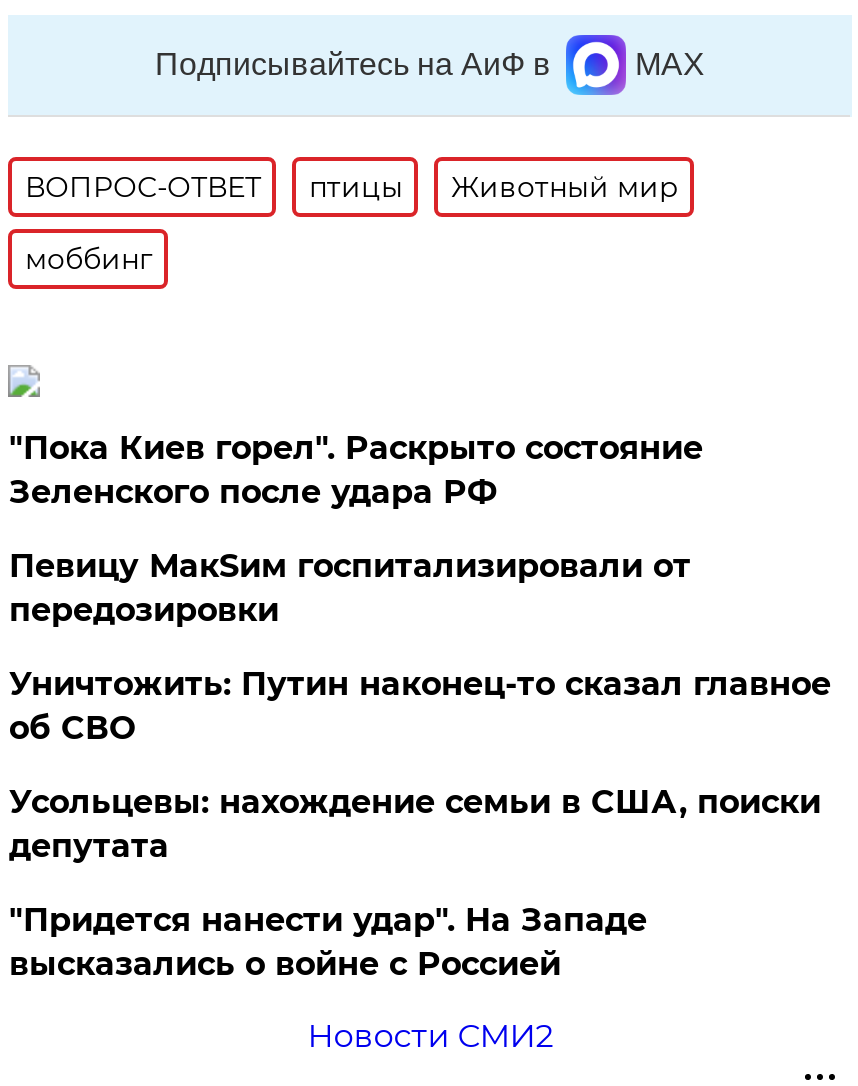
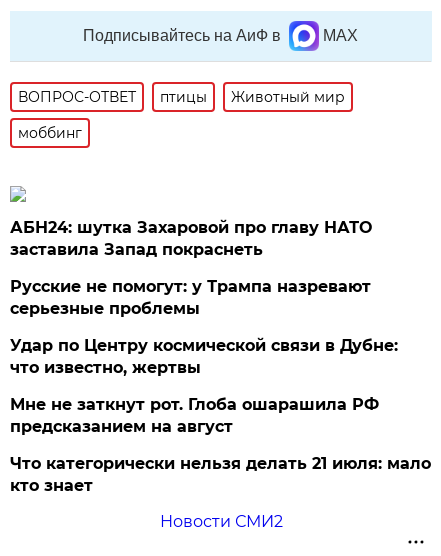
[9,429,703,511] "Пока Киев горел". Раскрыто состояние | Зеленского после удара РФ -> [10,218,372,259] АБН24: шутка Захаровой про главу НАТО | заставила Запад покраснеть
[9,547,691,629] Певицу МакSим госпитализировали от | передозировки -> [10,277,371,318] Русские не помогут: у Трампа назревают | серьезные проблемы
[9,665,831,747] Уничтожить: Путин наконец-то сказал главное | об СВО -> [10,336,398,377] Удар по Центру космической связи в Дубне: | что известно, жертвы
[9,783,821,865] Усольцевы: нахождение семьи в США, поиски | депутата -> [10,395,379,436] Мне не заткнут рот. Глоба ошарашила РФ | предсказанием на август
[9,901,647,983] "Придется нанести удар". На Западе | высказались о войне с Россией -> [10,454,431,495] Что категорически нельзя делать 21 июля: мало | кто знает

